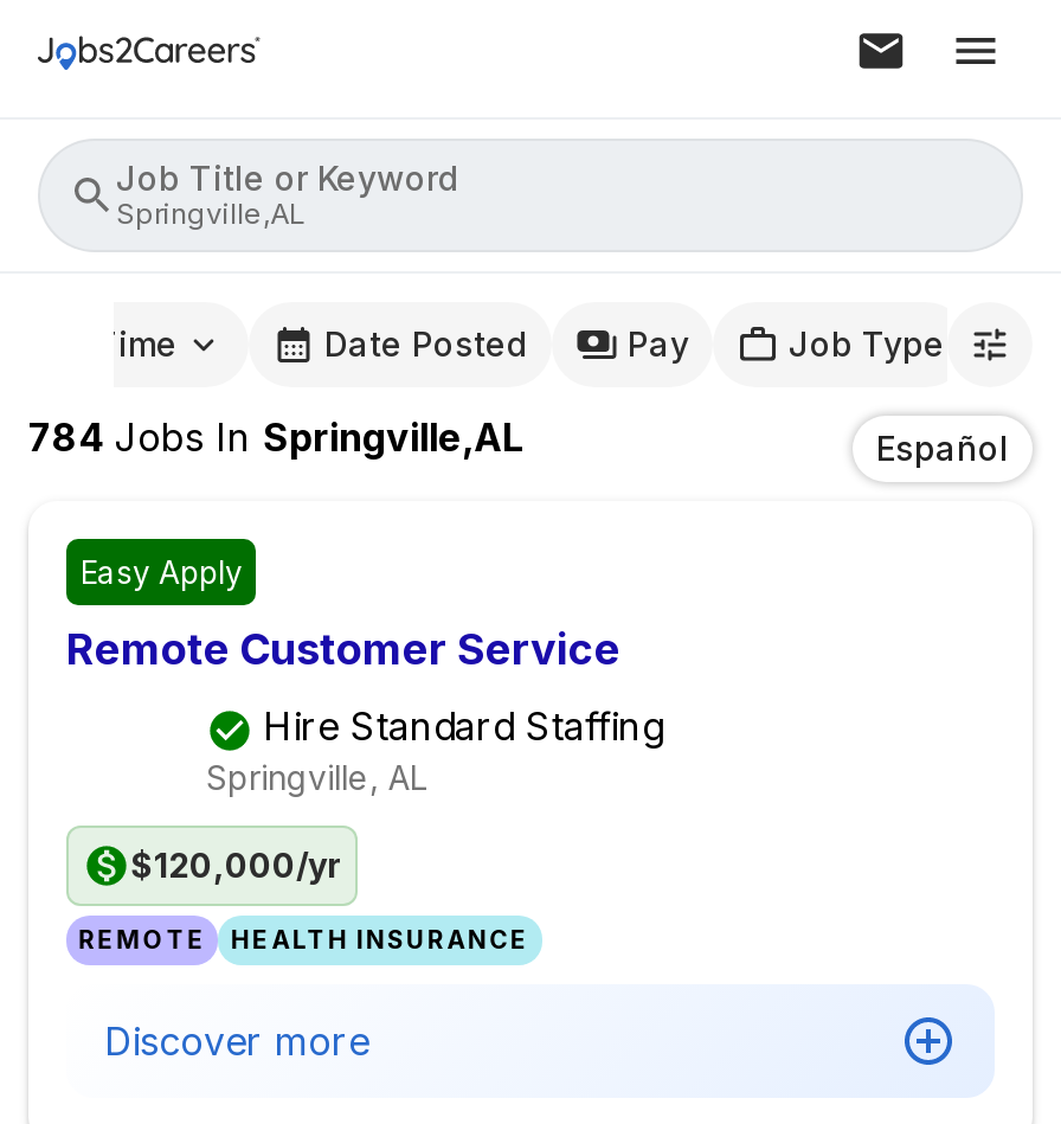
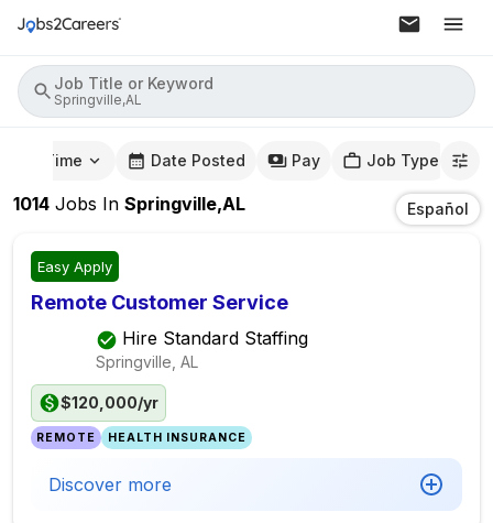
[28,413,523,461] 784 Jobs In Springville,AL -> [13,193,245,215] 1014 Jobs In Springville,AL

